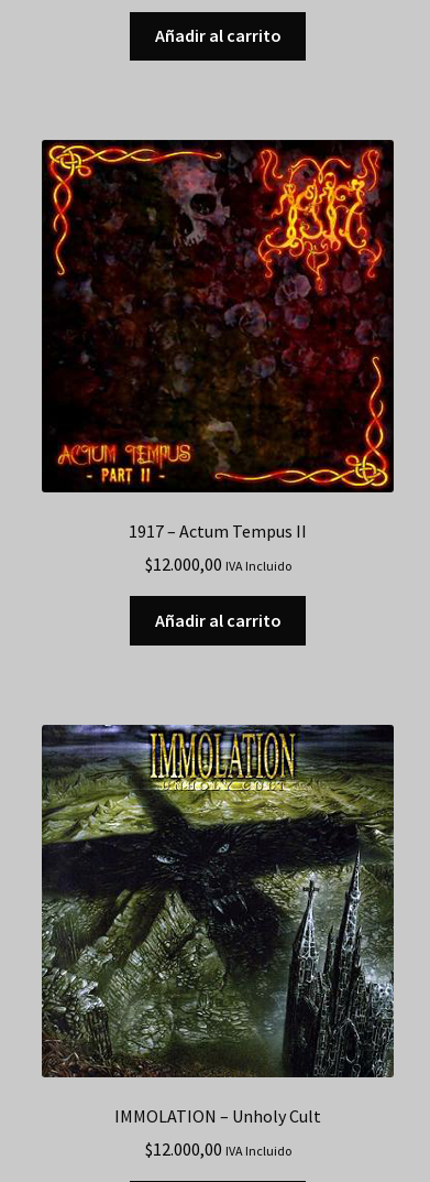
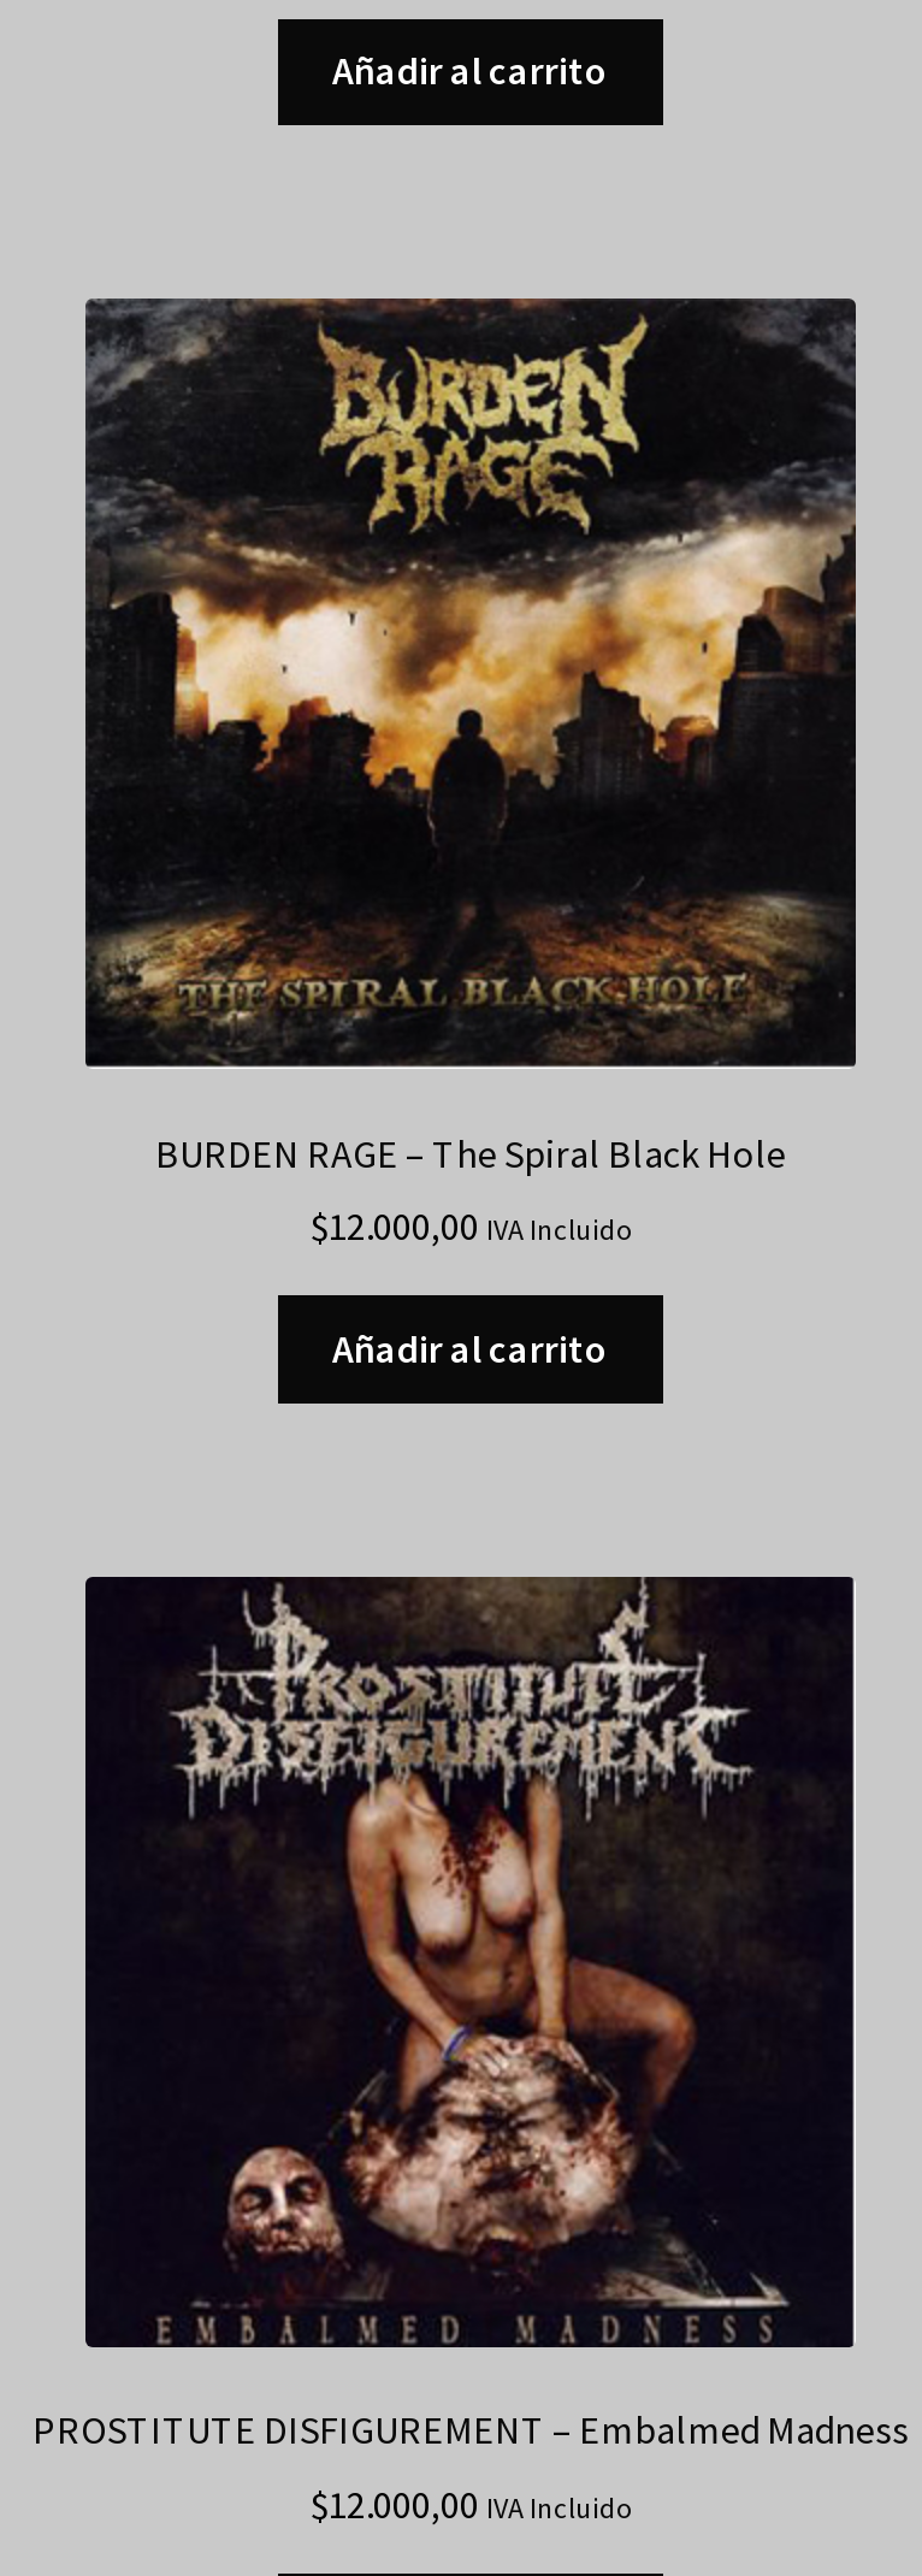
[42,139,395,542] [image] | 1917 – Actum Tempus II -> [85,296,858,1177] [image] | BURDEN RAGE – The Spiral Black Hole
[41,724,394,1126] [image] | IMMOLATION – Unholy Cult -> [32,1574,909,2455] [image] | PROSTITUTE DISFIGUREMENT – Embalmed Madness

